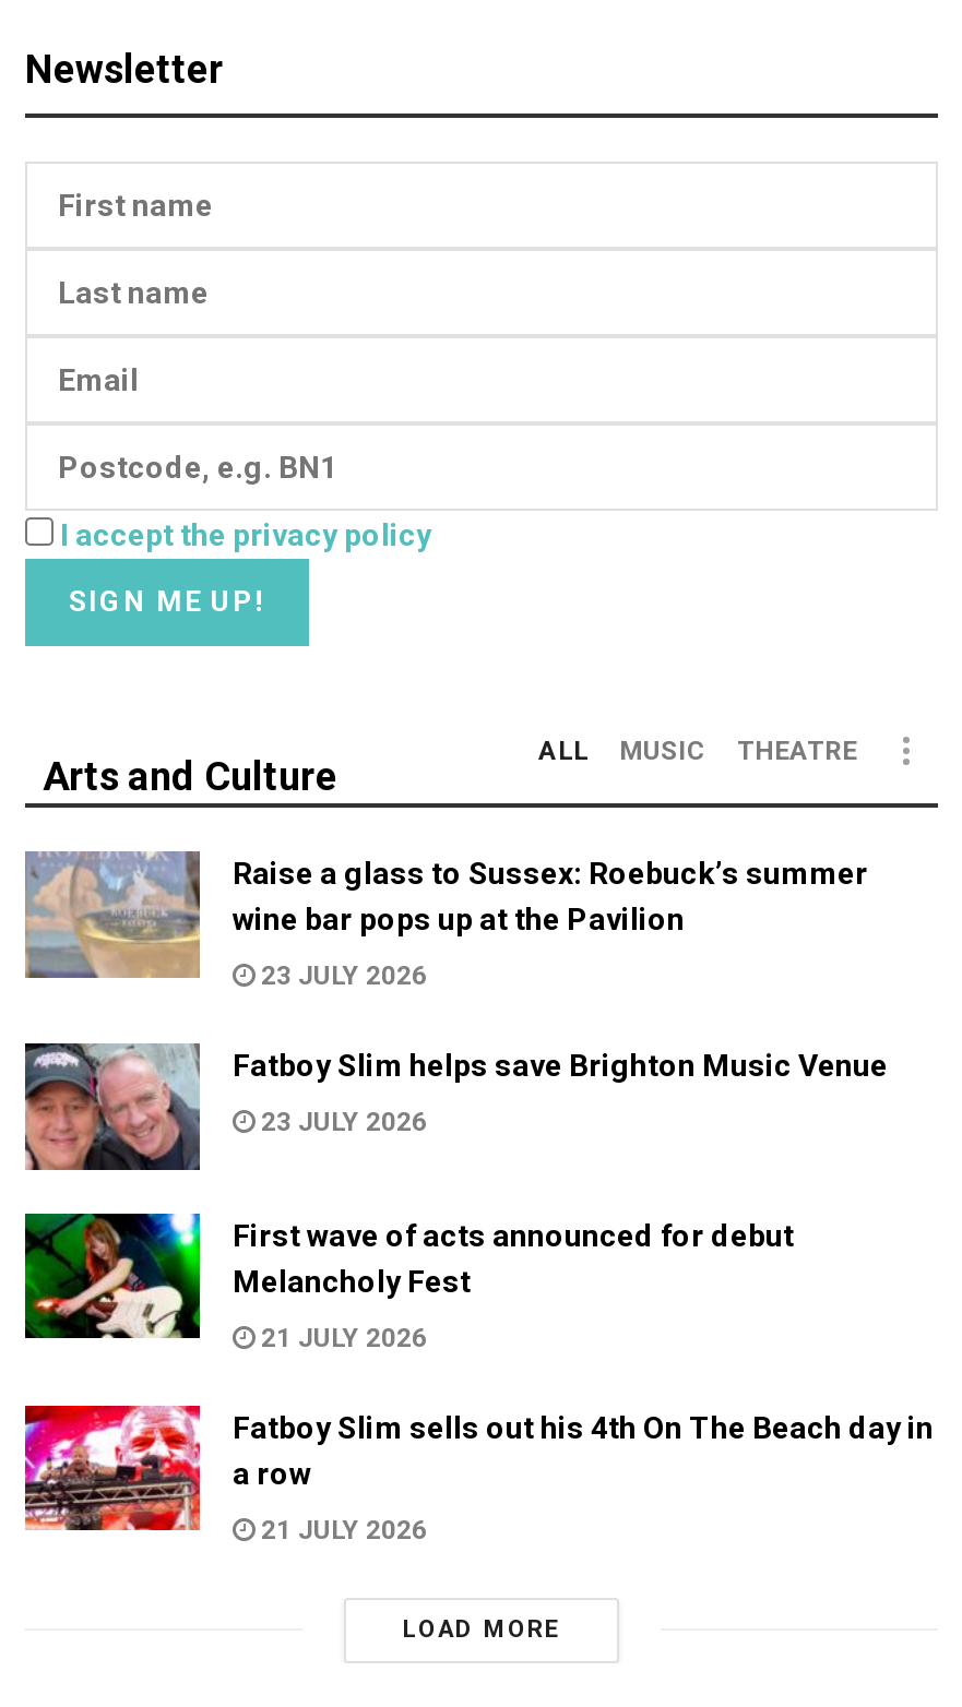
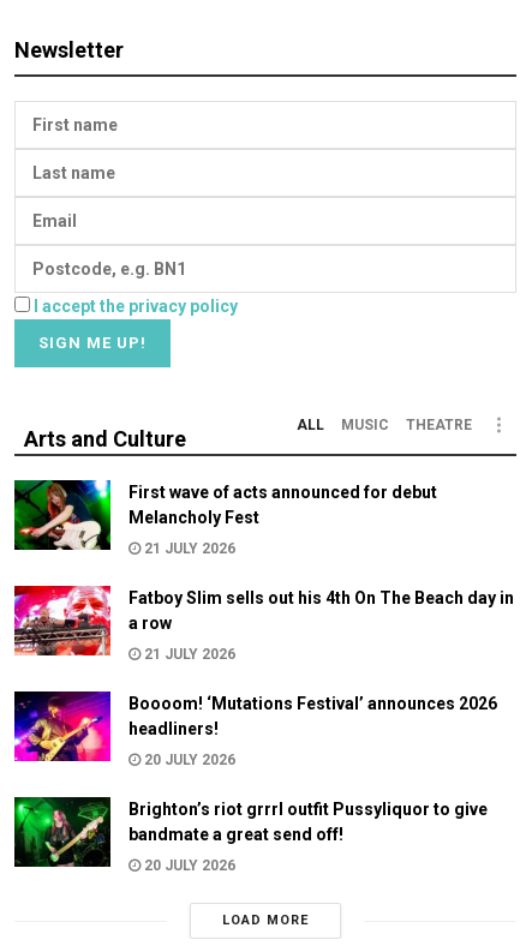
[25,849,888,1138] [image] | Raise a glass to Sussex: Roebuck’s summer | wine bar pops up at the Pavilion | 23 JULY 2026 | Fatboy Slim helps save Brighton Music Venue | 23 JULY 2026 -> none
[23,1041,202,1170] [image] -> none
moved [21,1209,934,1545] -> [12,479,514,663]: [image] | First wave of acts announced for debut | Melancholy Fest | 21 JULY 2026 | Fatboy Slim sells out his 4th On The Beach day in | a row | 21 JULY 2026
none -> [13,690,497,875] [image] | Boooom! ‘Mutations Festival’ announces 2026 | headliners! | 20 JULY 2026 | Brighton’s riot grrrl outfit Pussyliquor to give | bandmate a great send off! | 20 JULY 2026
none -> [13,796,112,868] [image]

